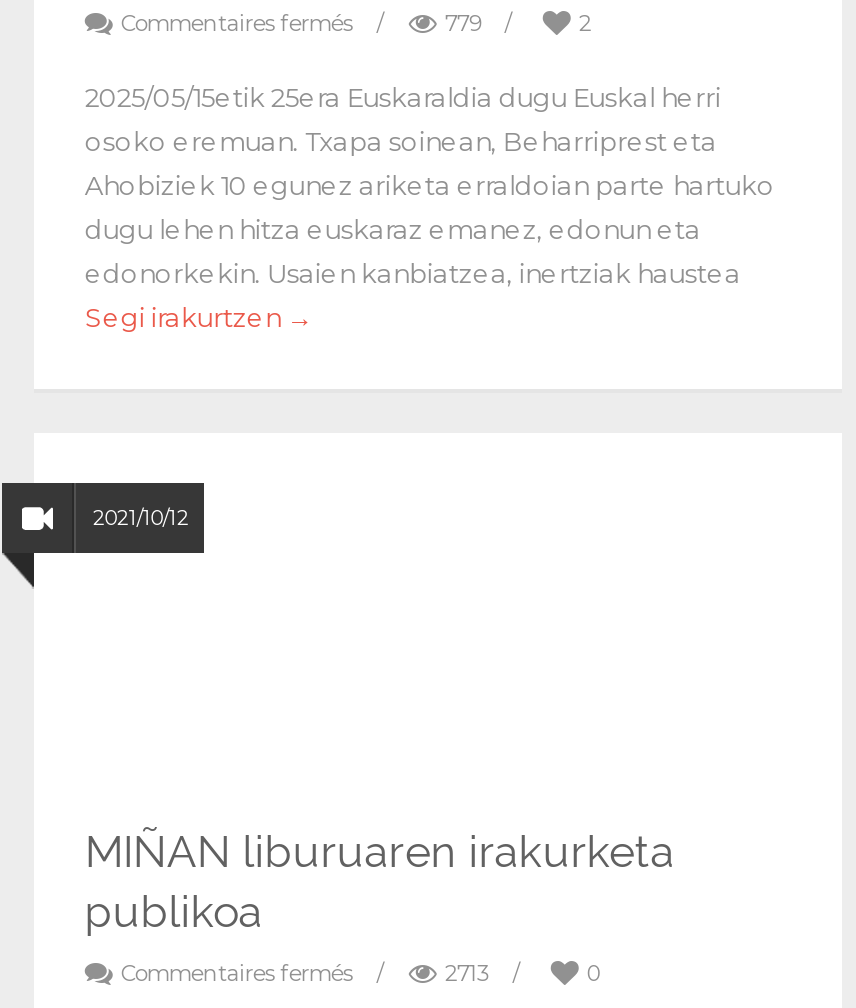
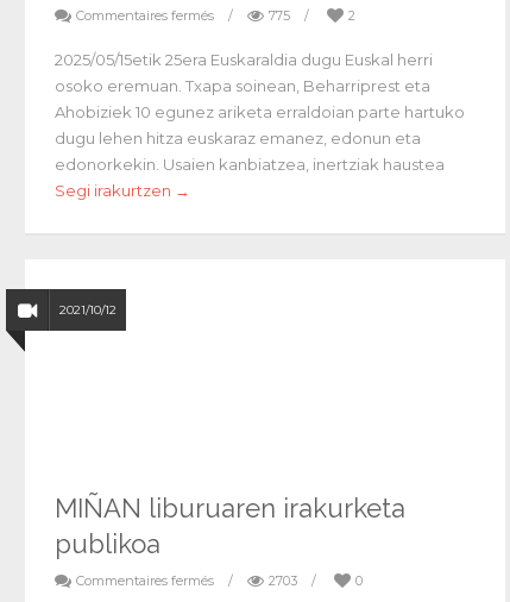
[439,9,481,37] 779 -> [266,7,291,24] 775
[439,959,489,987] 2713 -> [266,572,298,589] 2703

